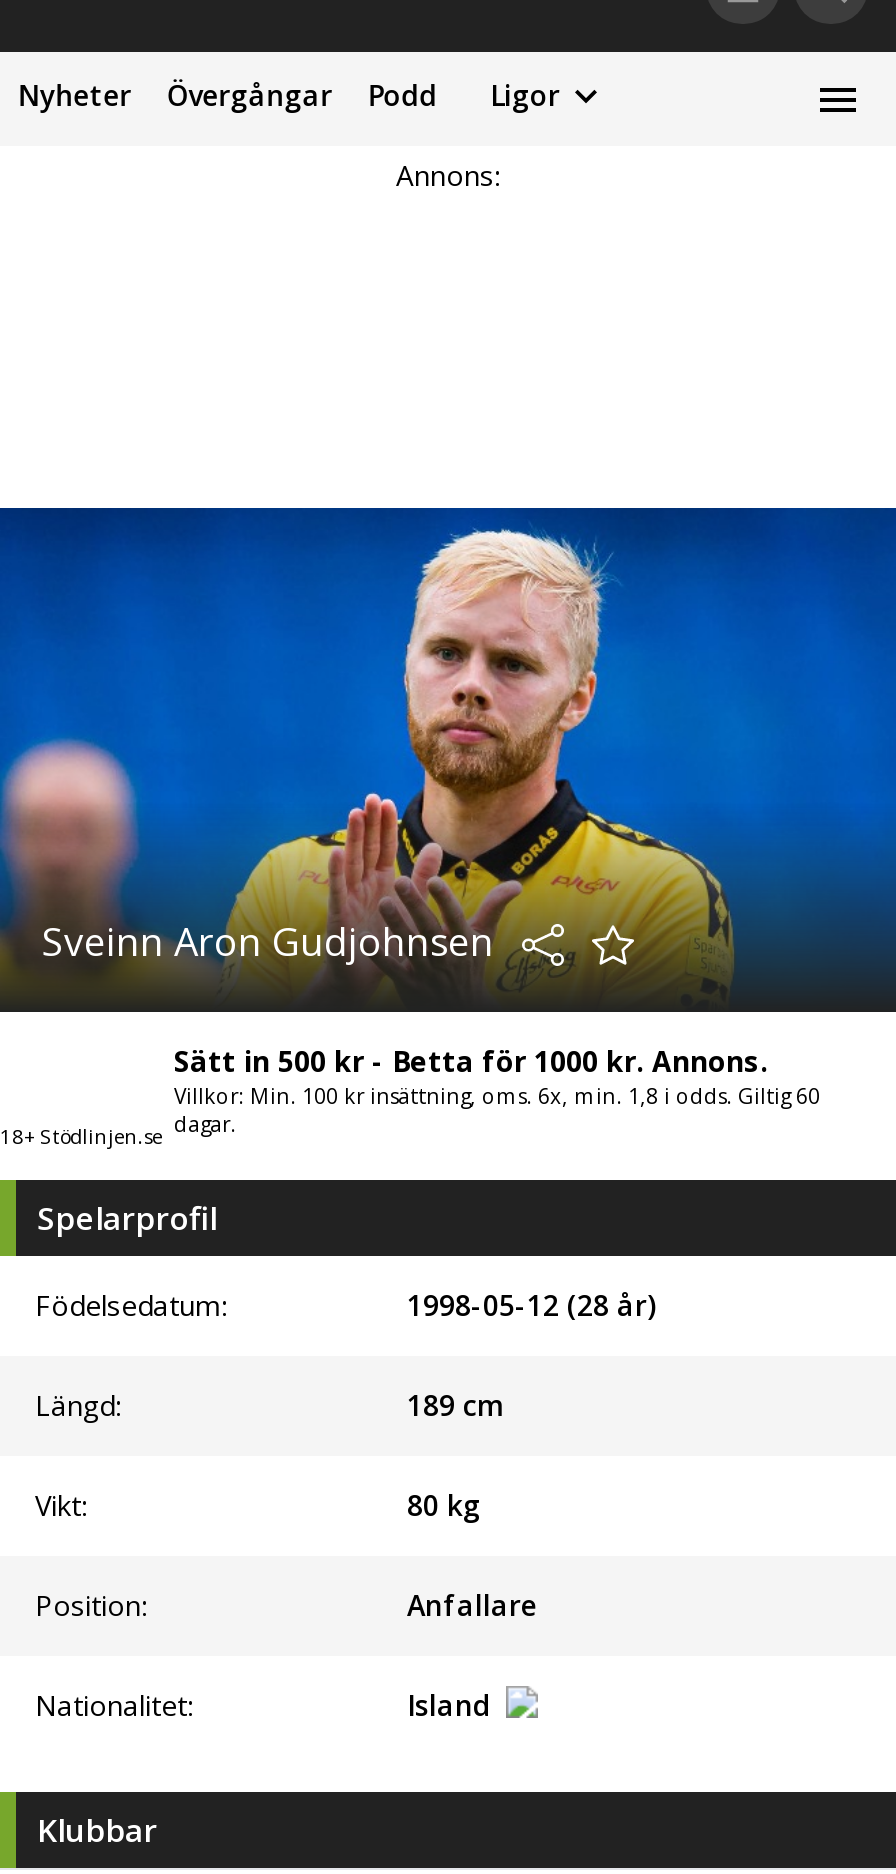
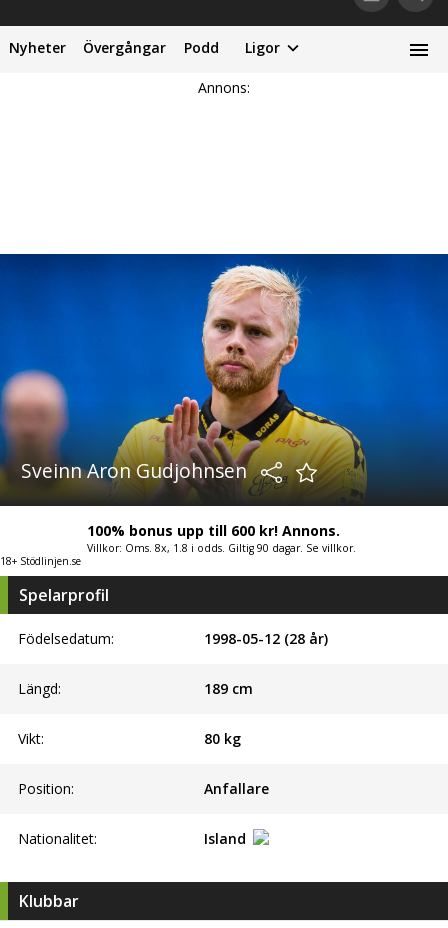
[174,1042,820,1138] Sätt in 500 kr - Betta för 1000 kr. Annons. | Villkor: Min. 100 kr insättning, oms. 6x, min. 1,8 i odds. Giltig 60 | dagar. -> [87,521,356,555] 100% bonus upp till 600 kr! Annons. | Villkor: Oms. 8x, 1.8 i odds. Giltig 90 dagar. Se villkor.

